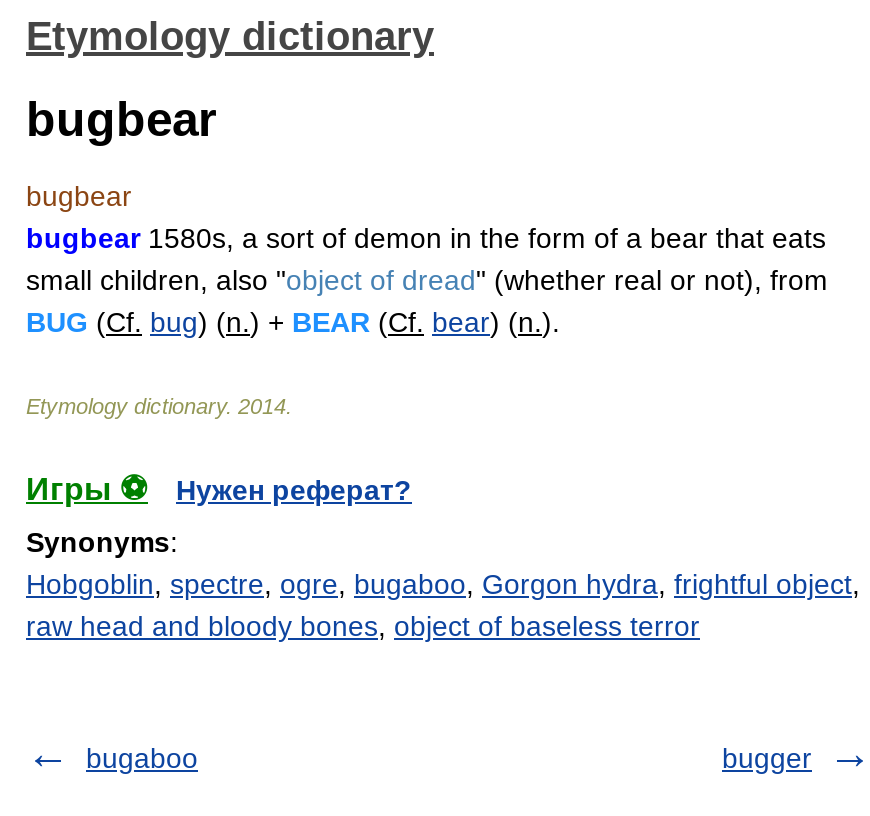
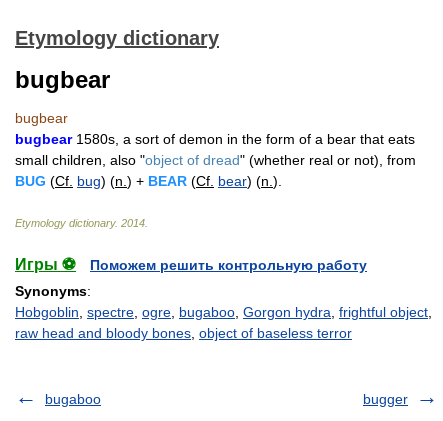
[176,474,412,506] Нужен реферат? -> [90,257,367,273] Поможем решить контрольную работу

